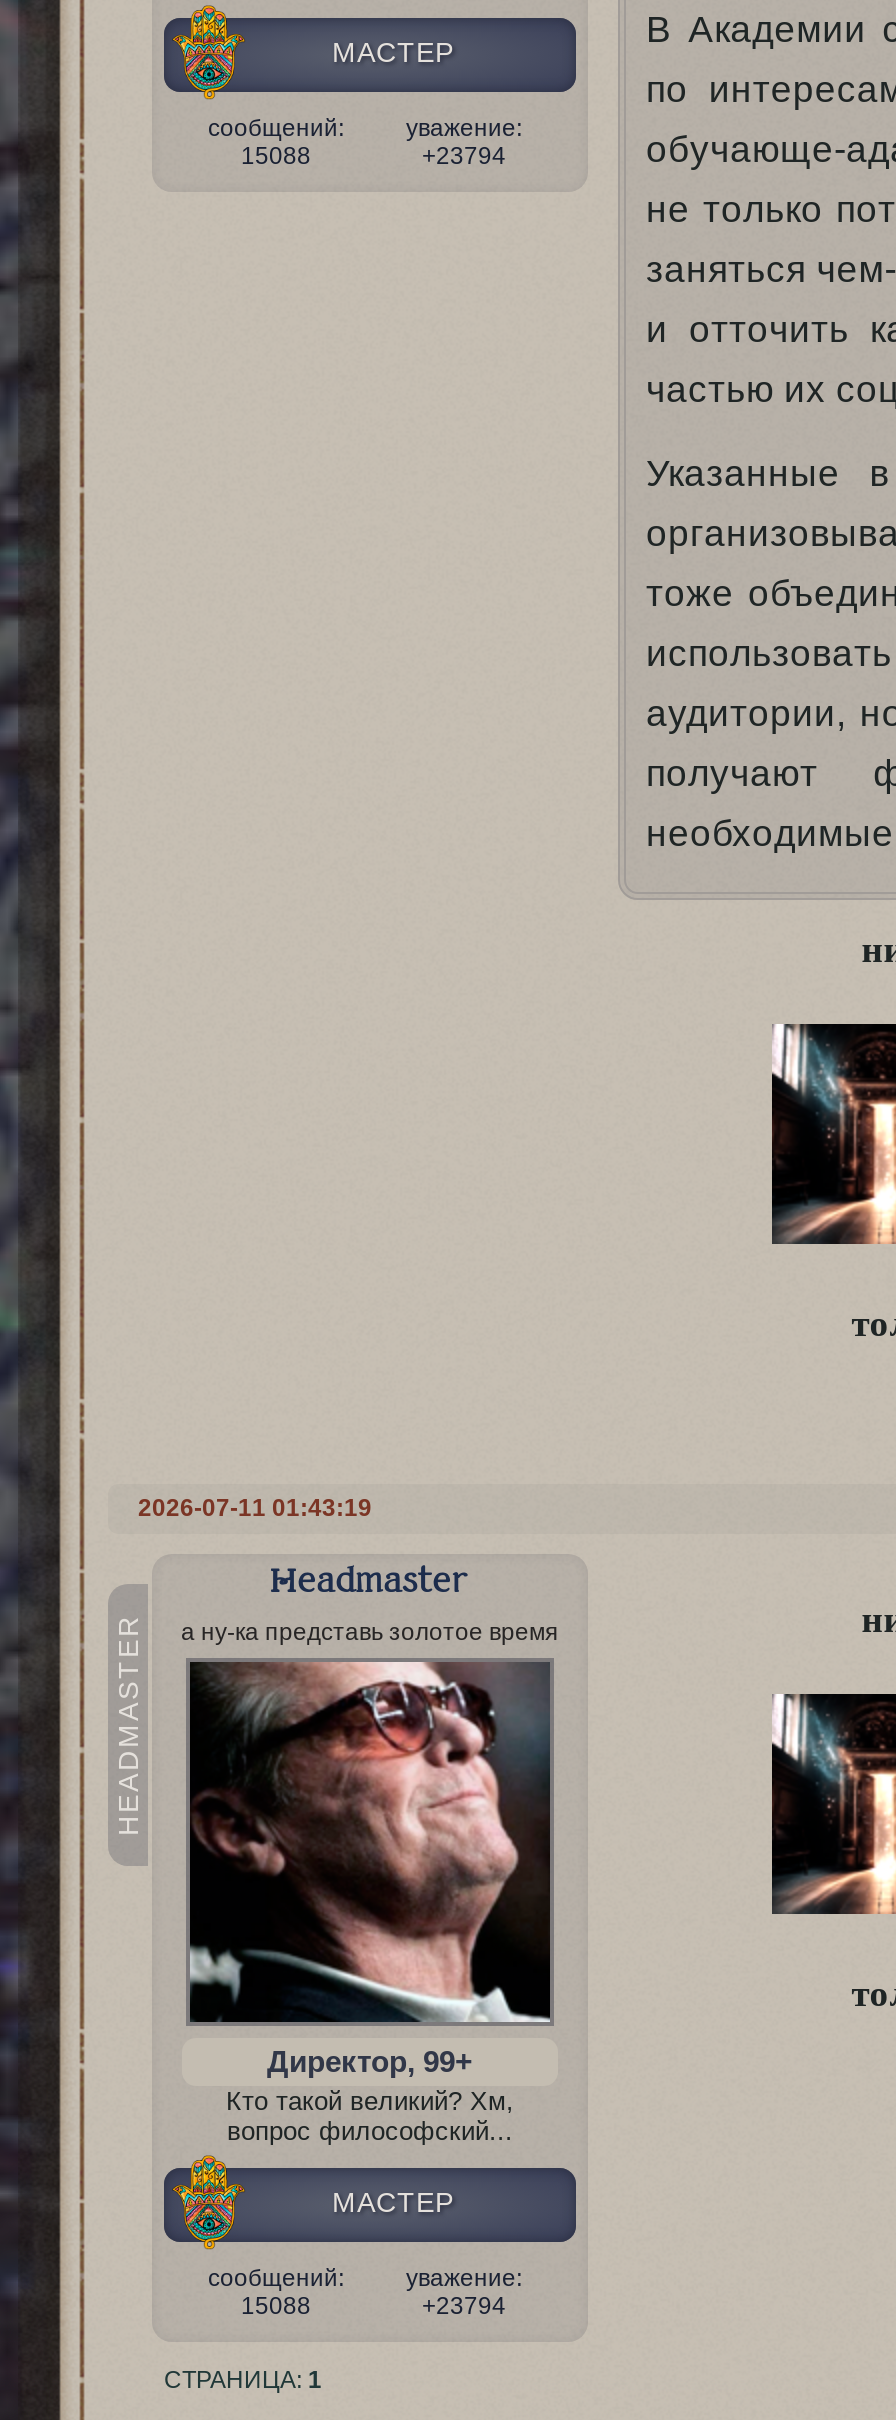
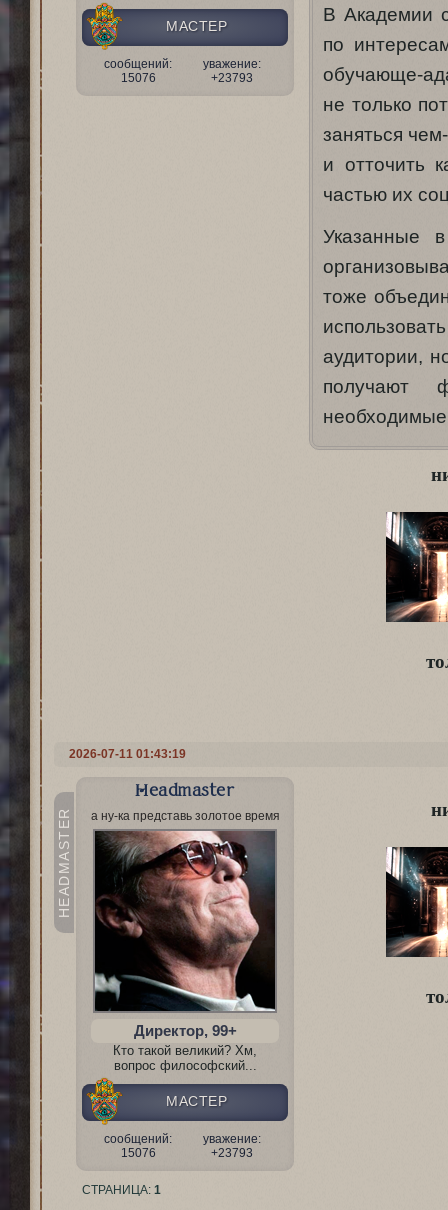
[241,142,311,170] 15088 -> [120,71,155,85] 15076
[422,142,506,170] +23794 -> [211,71,253,85] +23793
[241,2292,311,2320] 15088 -> [120,1146,155,1160] 15076
[422,2292,506,2320] +23794 -> [211,1146,253,1160] +23793

